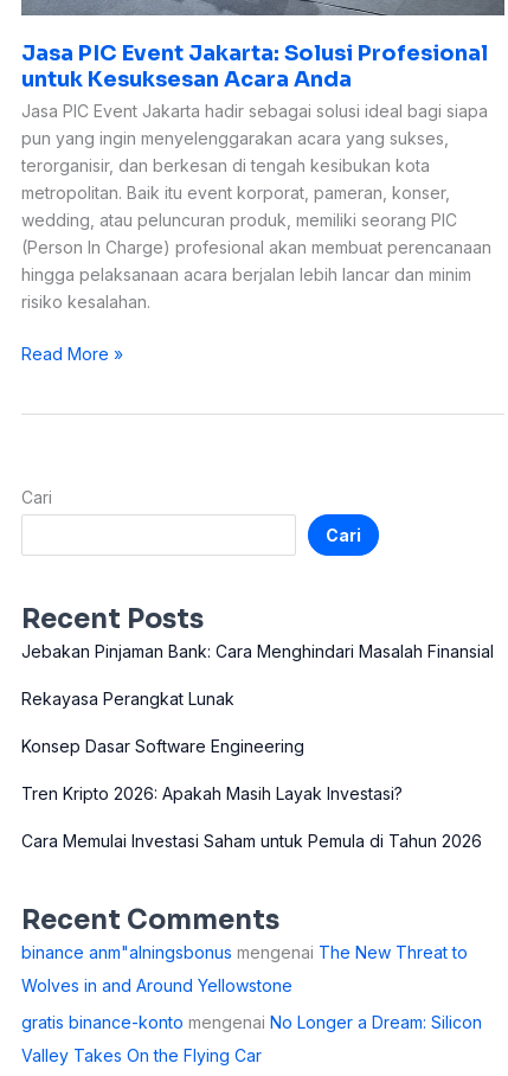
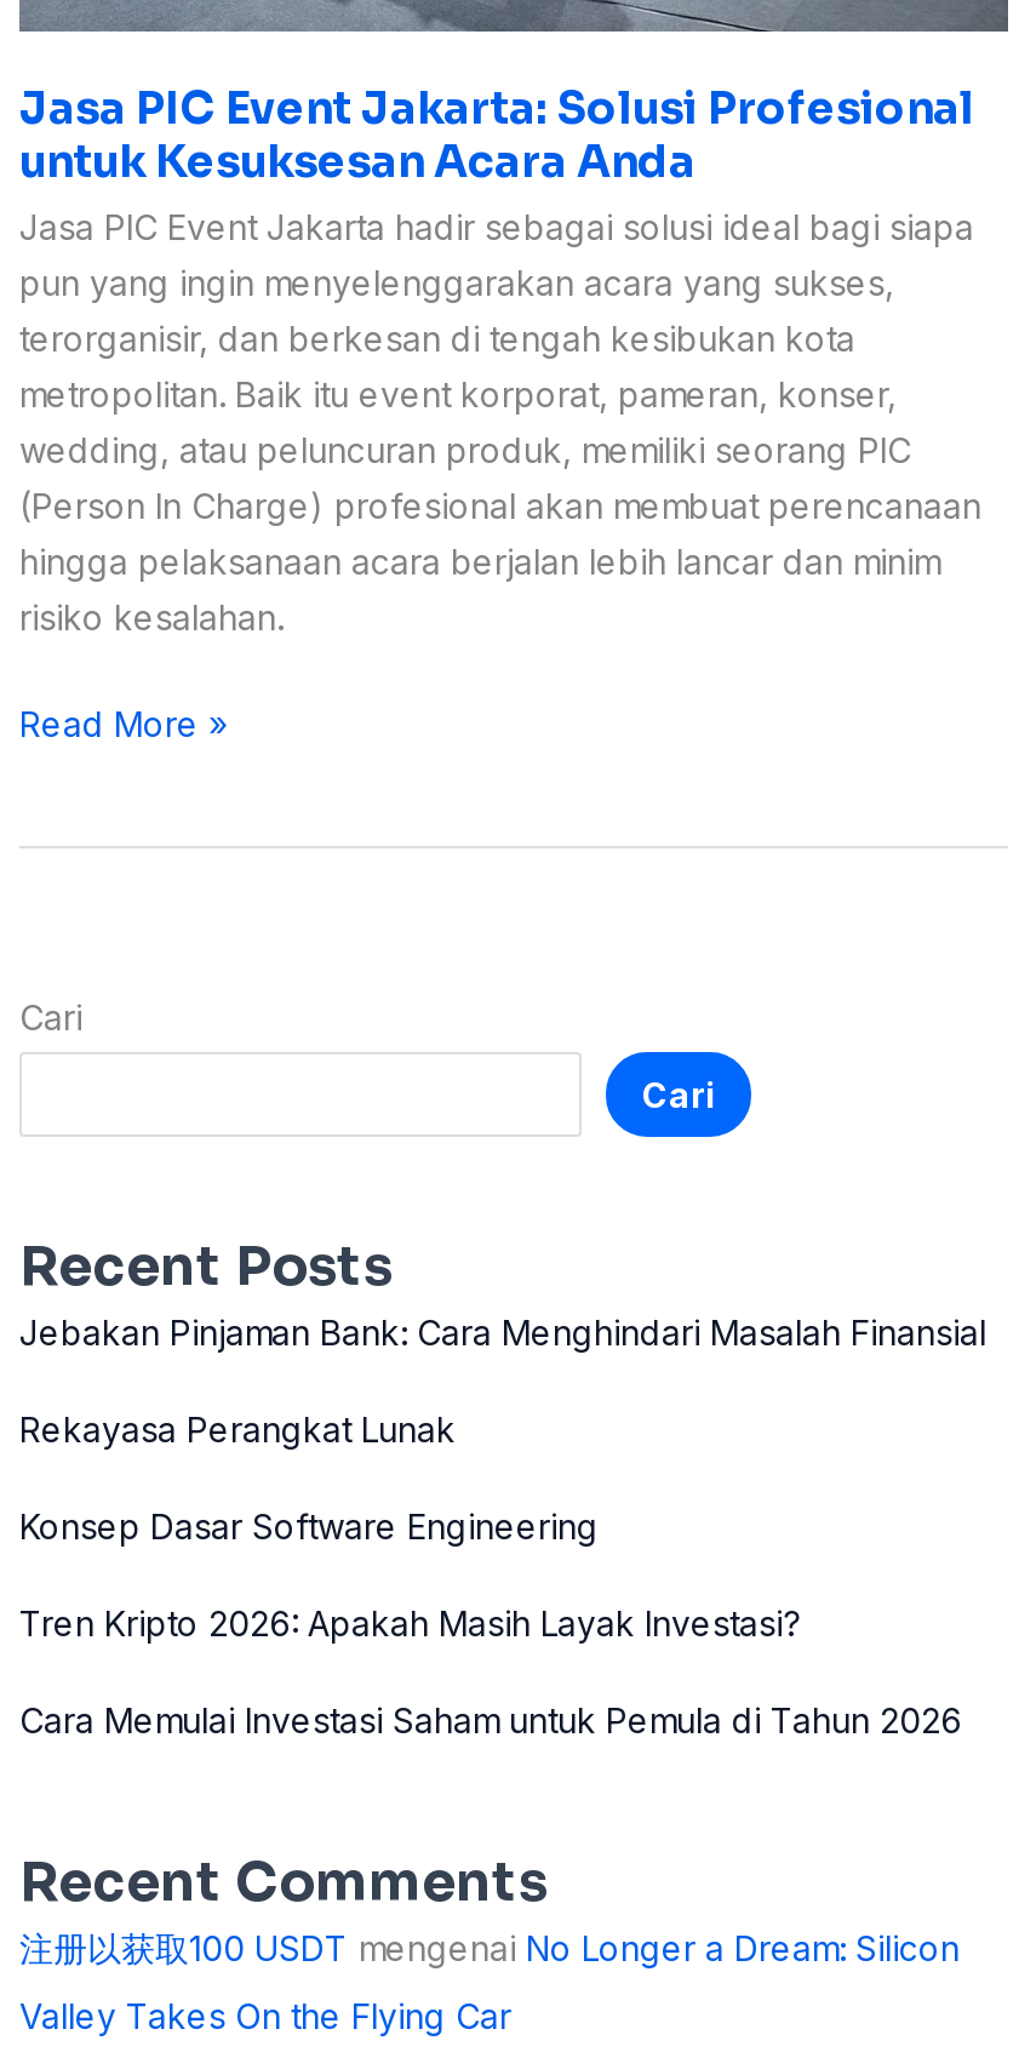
[21,942,482,1032] binance anm"alningsbonus mengenai The New Threat to | Wolves in and Around Yellowstone | gratis binance-konto mengenai No Longer a Dream: Silicon -> [19,1927,960,1968] 注册以获取100 USDT mengenai No Longer a Dream: Silicon

